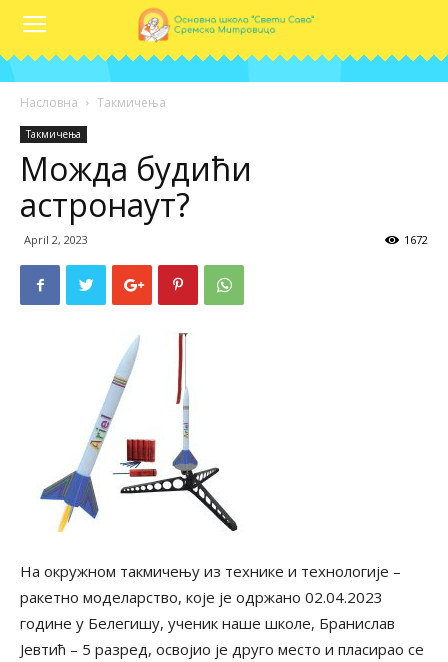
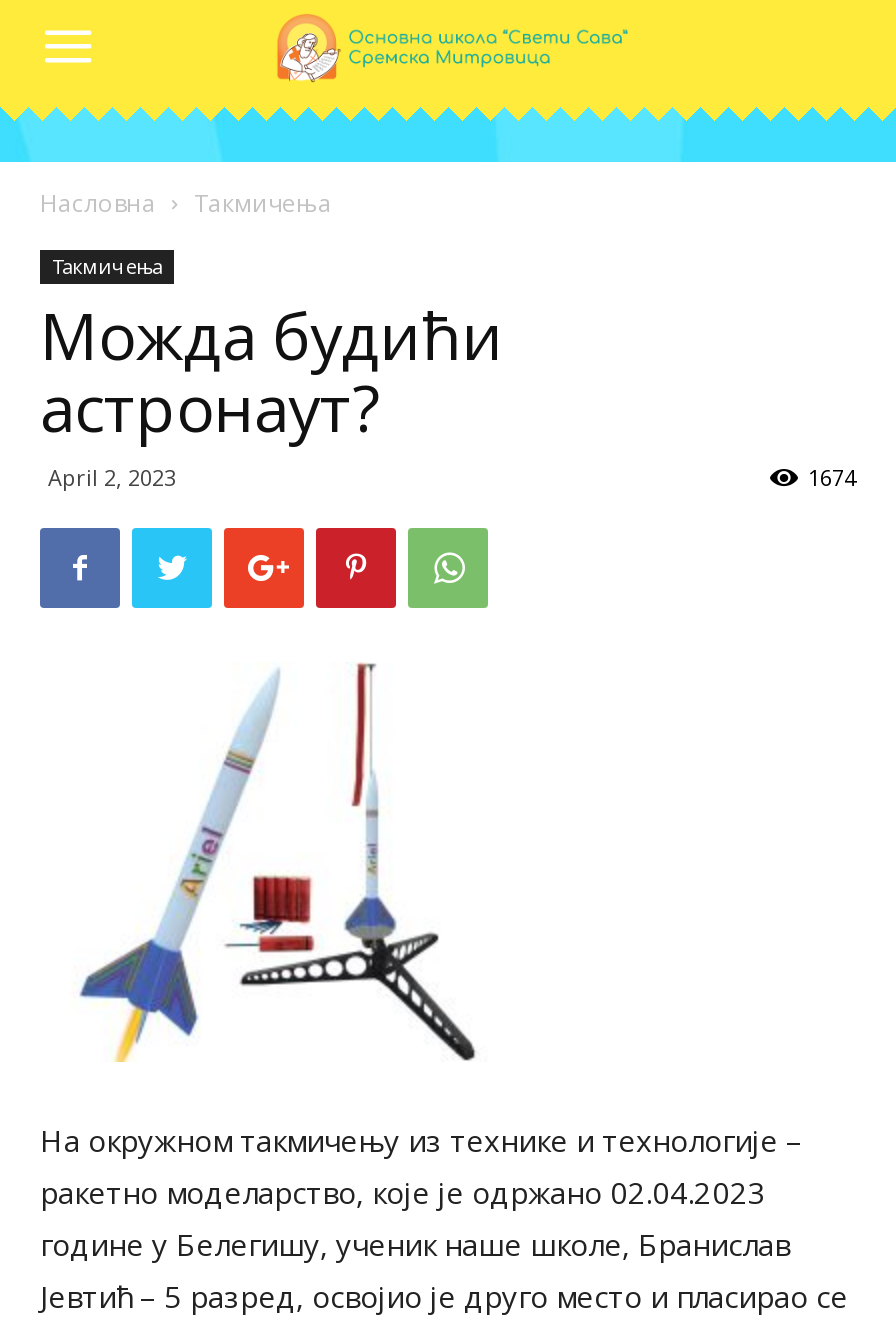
[404,232,428,247] 1672 -> [808,462,856,492] 1674

